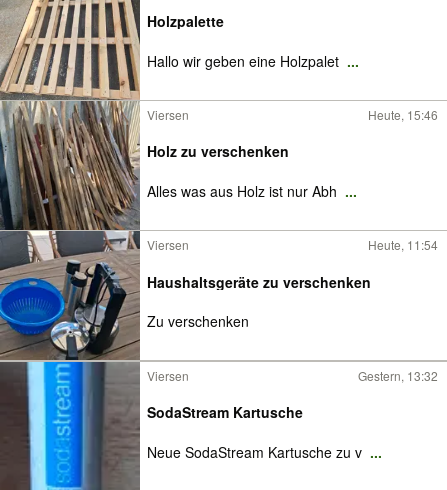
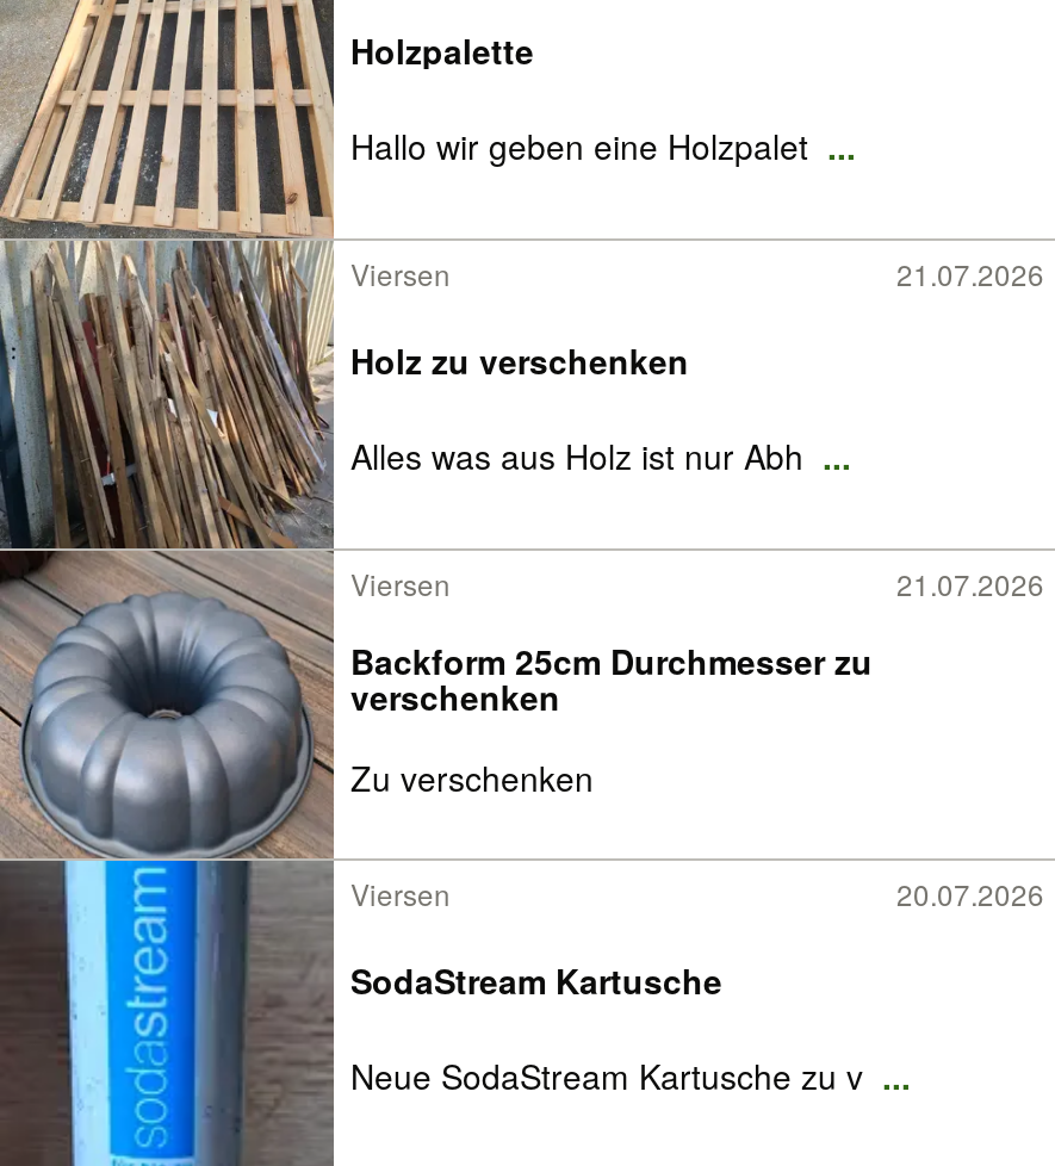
[368,106,438,123] Heute, 15:46 -> [896,253,1044,293] 21.07.2026
[3,230,371,361] [image] | Haushaltsgeräte zu verschenken -> [7,548,873,856] [image] | Backform 25cm Durchmesser zu | verschenken
[368,236,438,253] Heute, 11:54 -> [896,563,1044,603] 21.07.2026
[358,367,438,384] Gestern, 13:32 -> [896,873,1044,913] 20.07.2026

